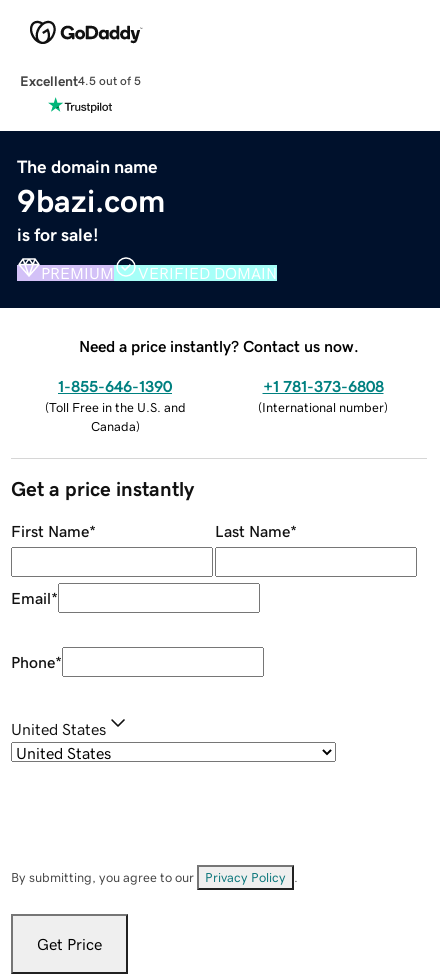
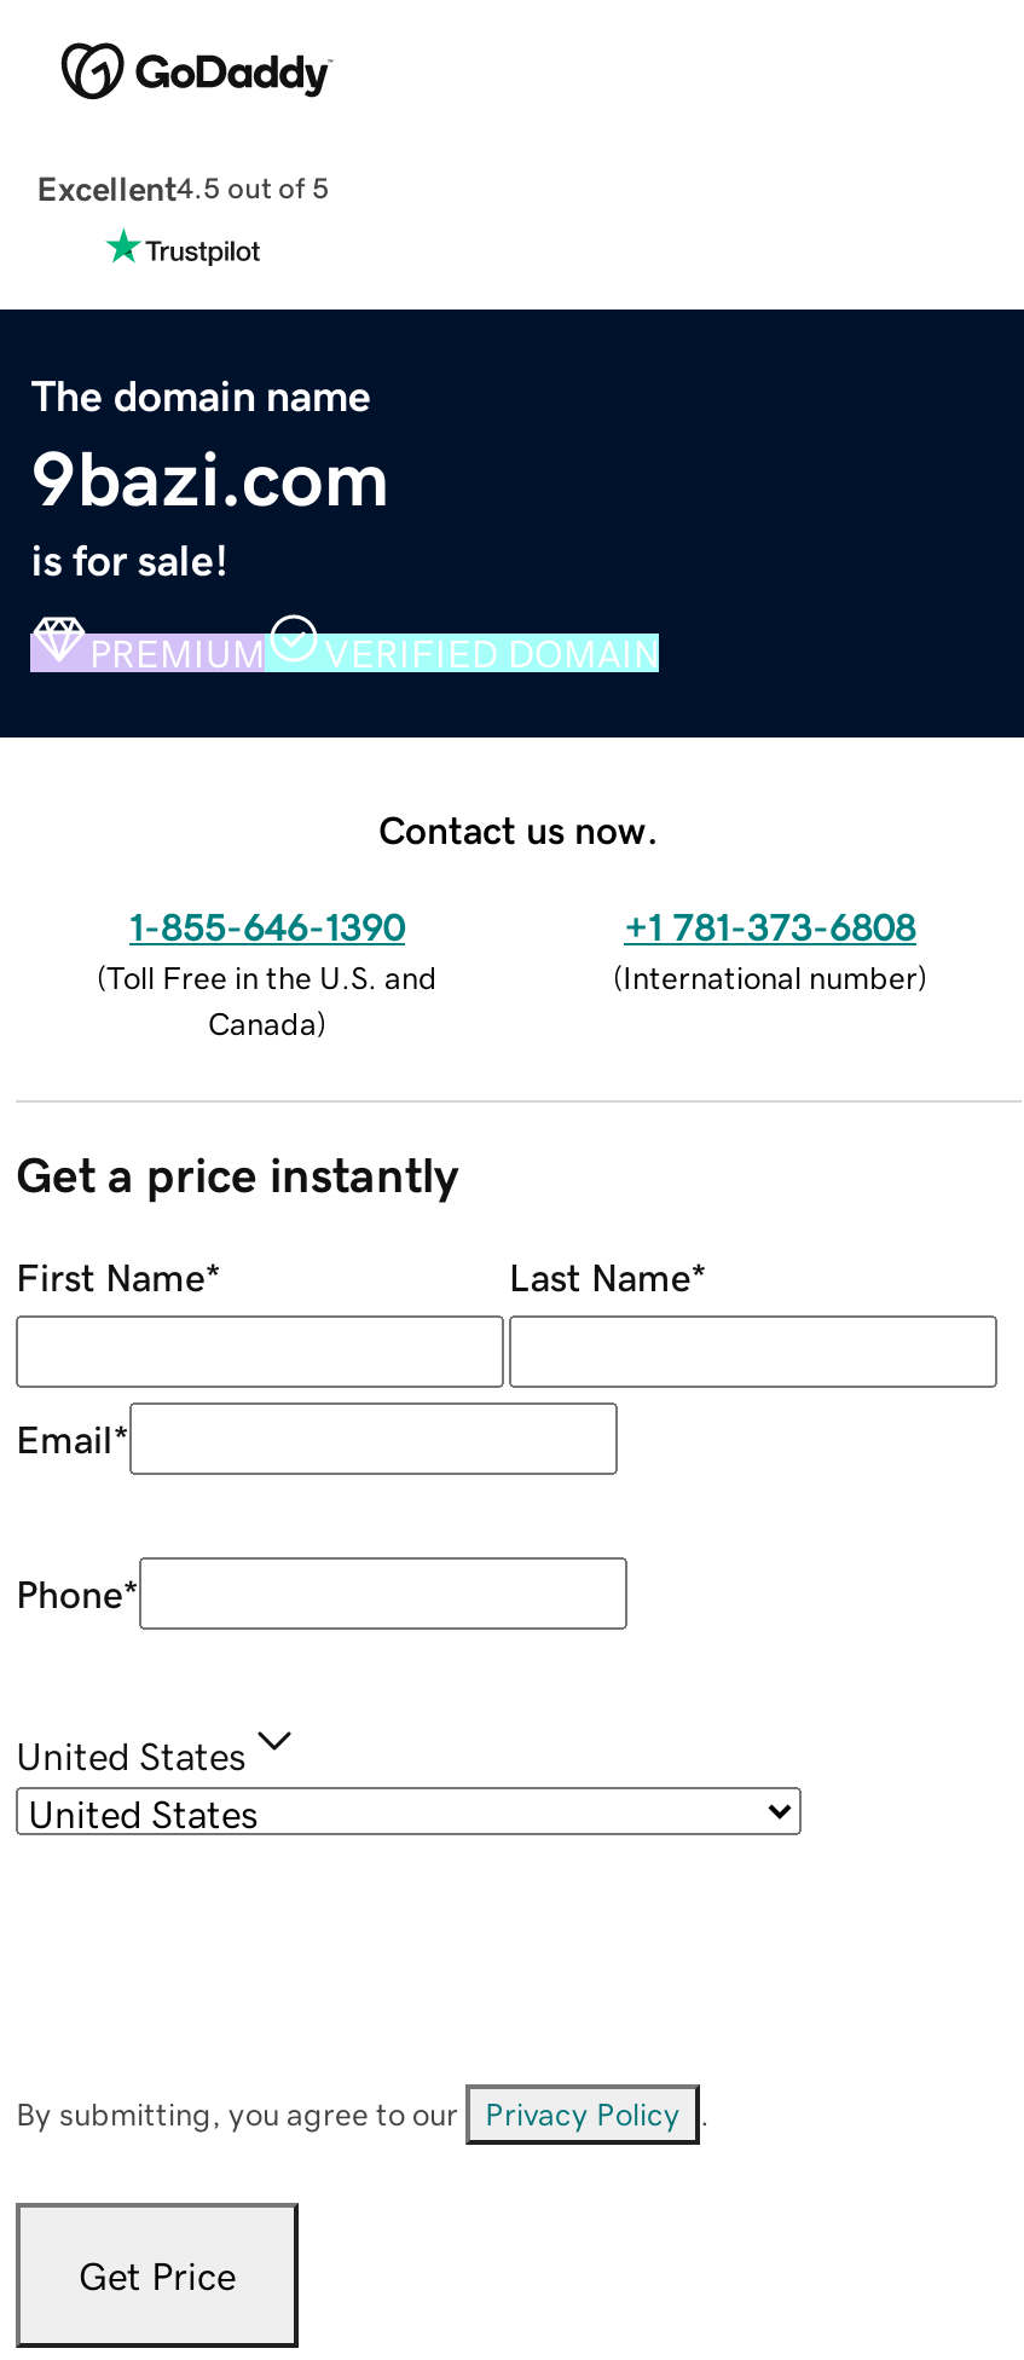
[79,338,359,354] Need a price instantly? Contact us now. -> [378,809,659,848] Contact us now.

